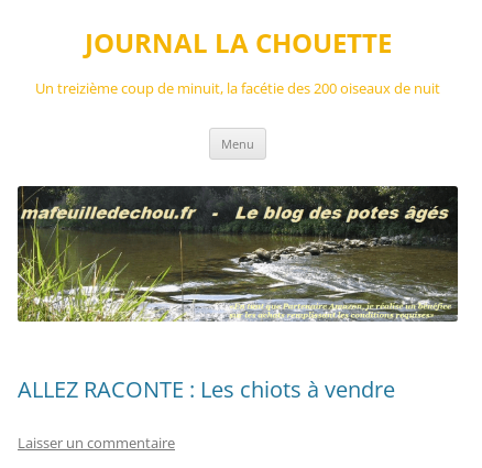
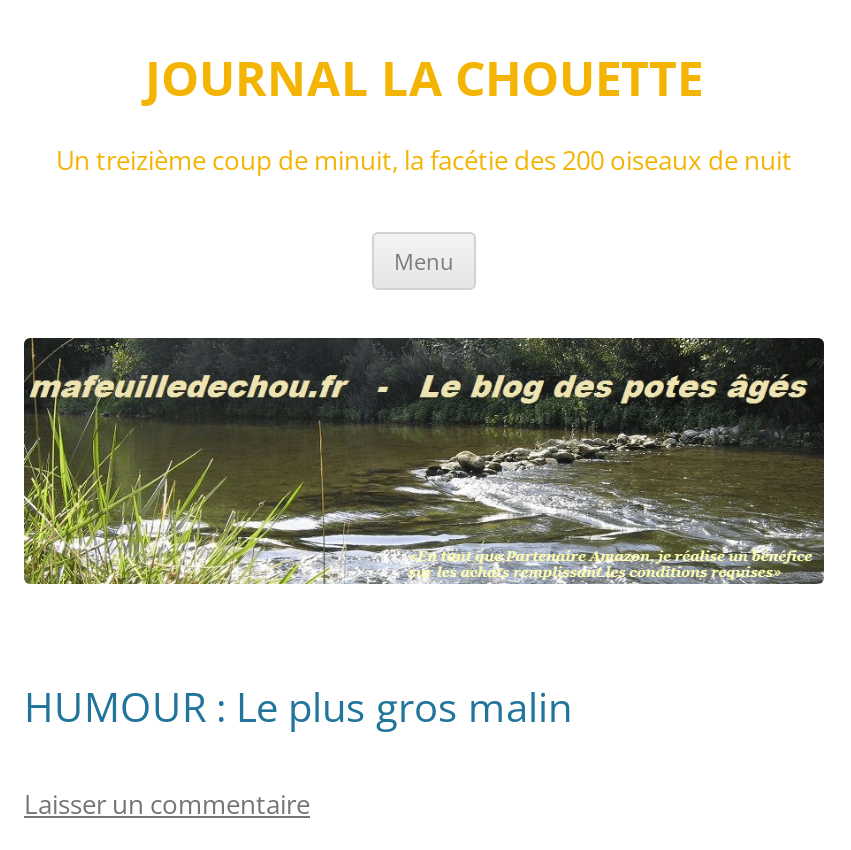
[18,375,395,404] ALLEZ RACONTE : Les chiots à vendre -> [24,680,572,734] HUMOUR : Le plus gros malin

